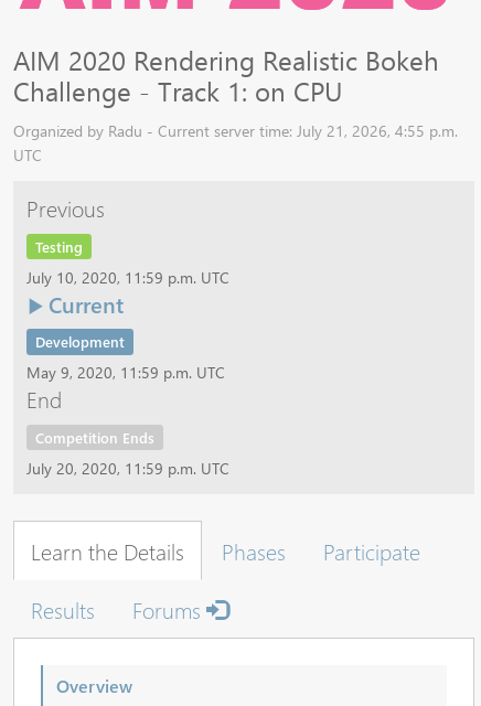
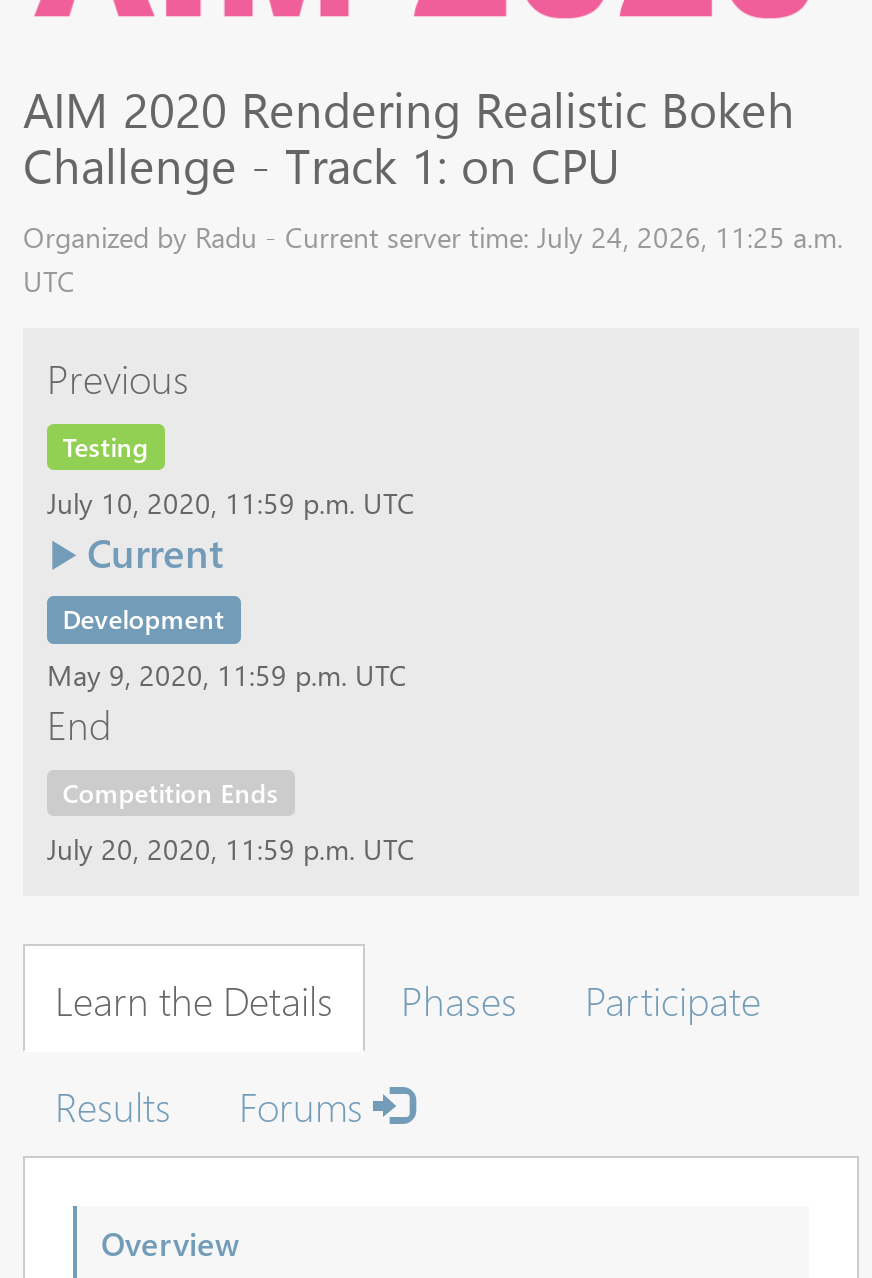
[13,120,458,141] Organized by Radu - Current server time: July 21, 2026, 4:55 p.m. -> [23,218,843,256] Organized by Radu - Current server time: July 24, 2026, 11:25 a.m.

